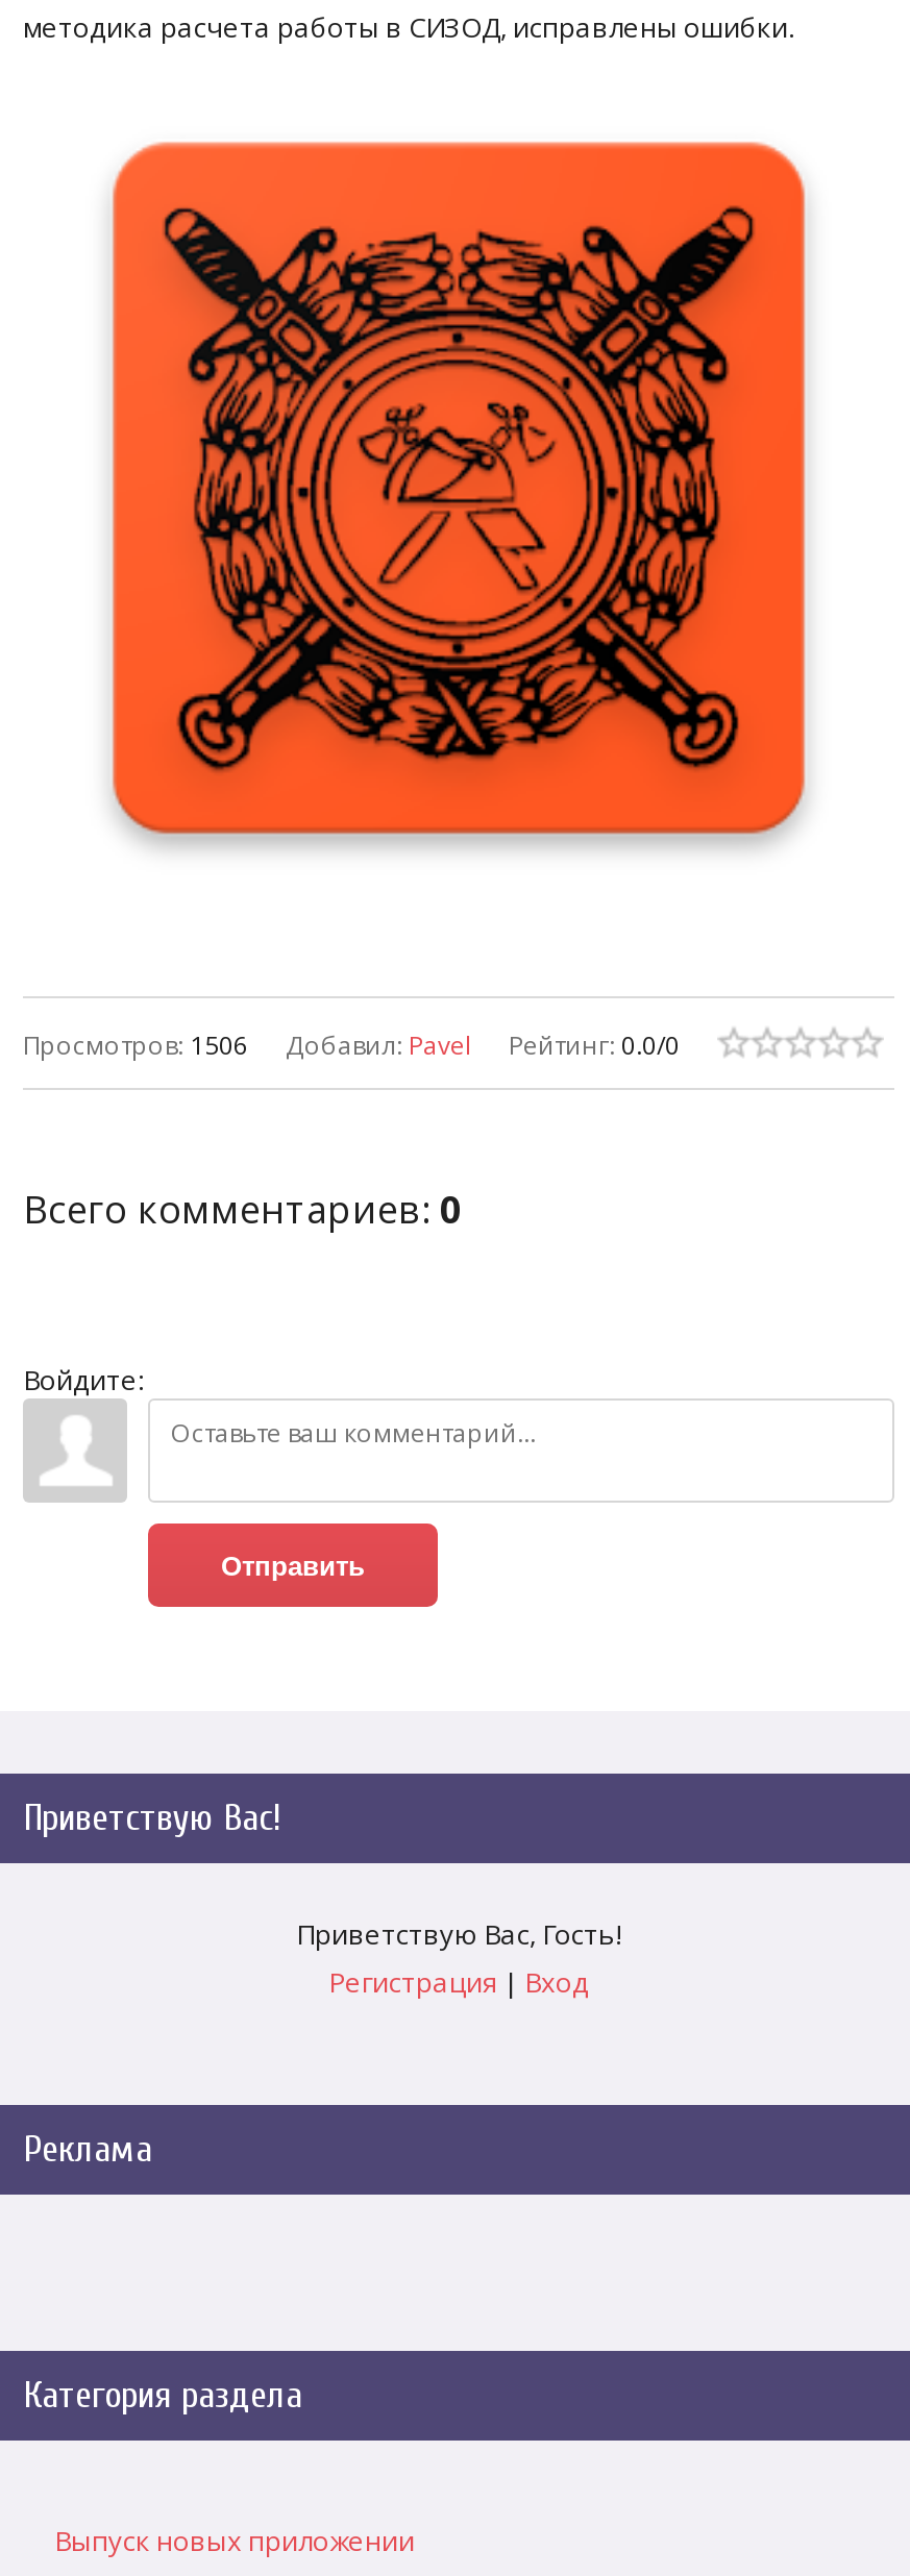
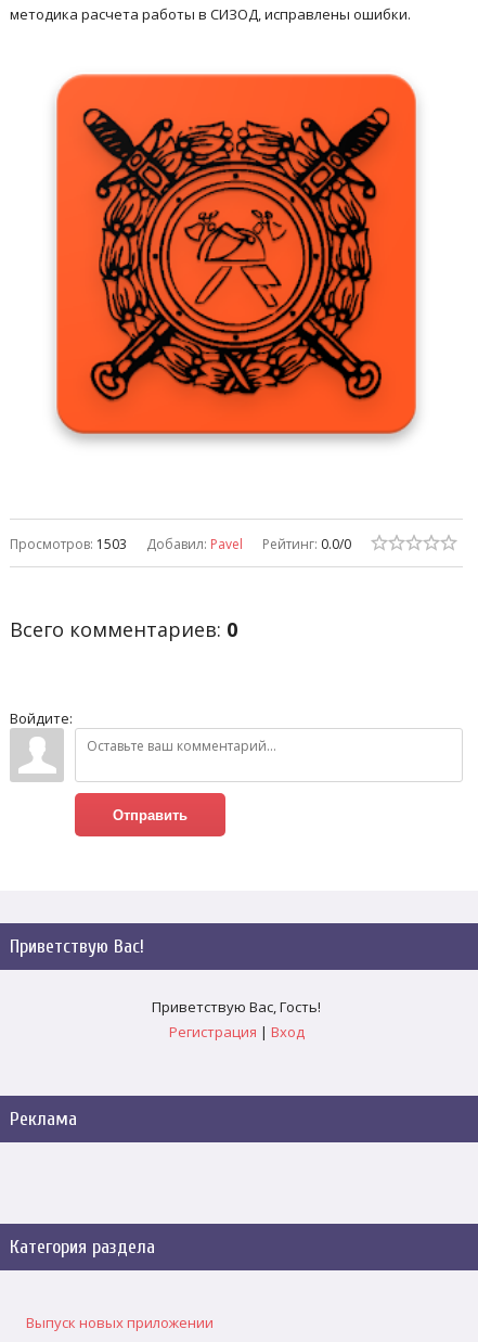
[23,1027,680,1063] Просмотров: 1506 Добавил: Pavel Рейтинг: 0.0/0 -> [10,535,351,553] Просмотров: 1503 Добавил: Pavel Рейтинг: 0.0/0

